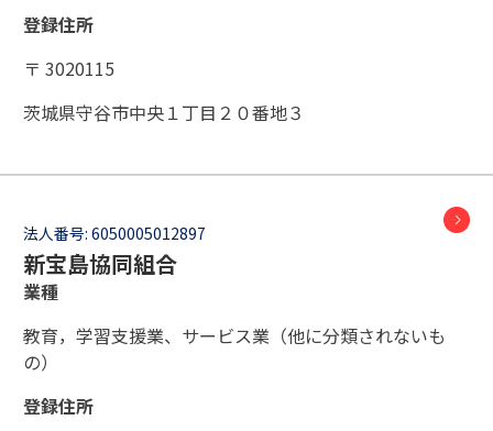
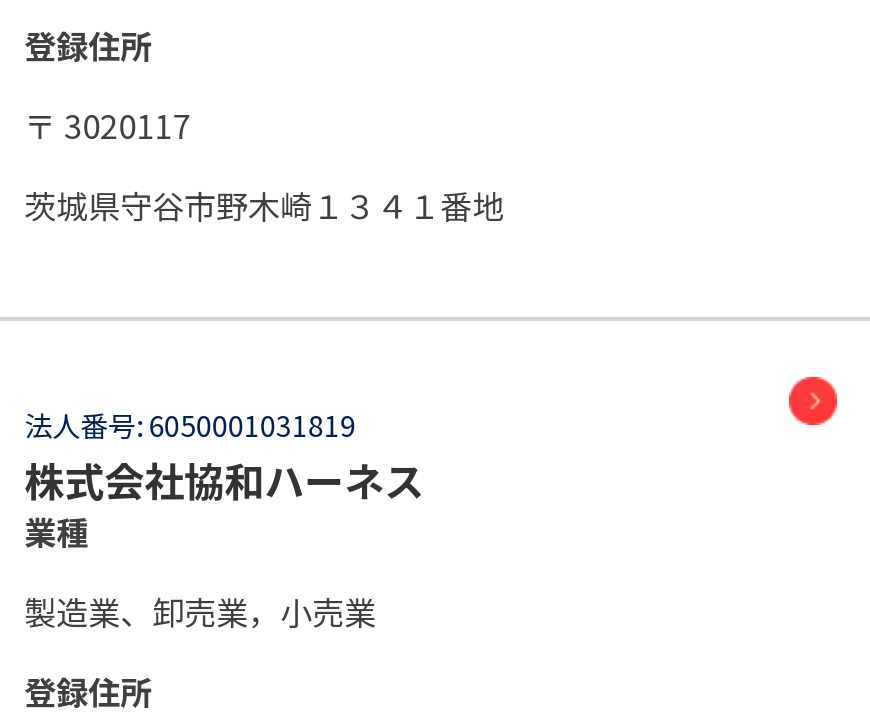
[23,55,114,81] 〒 3020115 -> [24,101,190,149] 〒 3020117
[23,99,304,125] 茨城県守谷市中央１丁目２０番地３ -> [24,181,504,229] 茨城県守谷市野木崎１３４１番地
[23,222,205,279] 法人番号: 6050005012897 | 新宝島協同組合 -> [24,405,424,509] 法人番号: 6050001031819 | 株式会社協和ハーネス
[23,322,445,375] 教育，学習支援業、サービス業（他に分類されないも | の） -> [24,587,376,635] 製造業、卸売業，小売業

